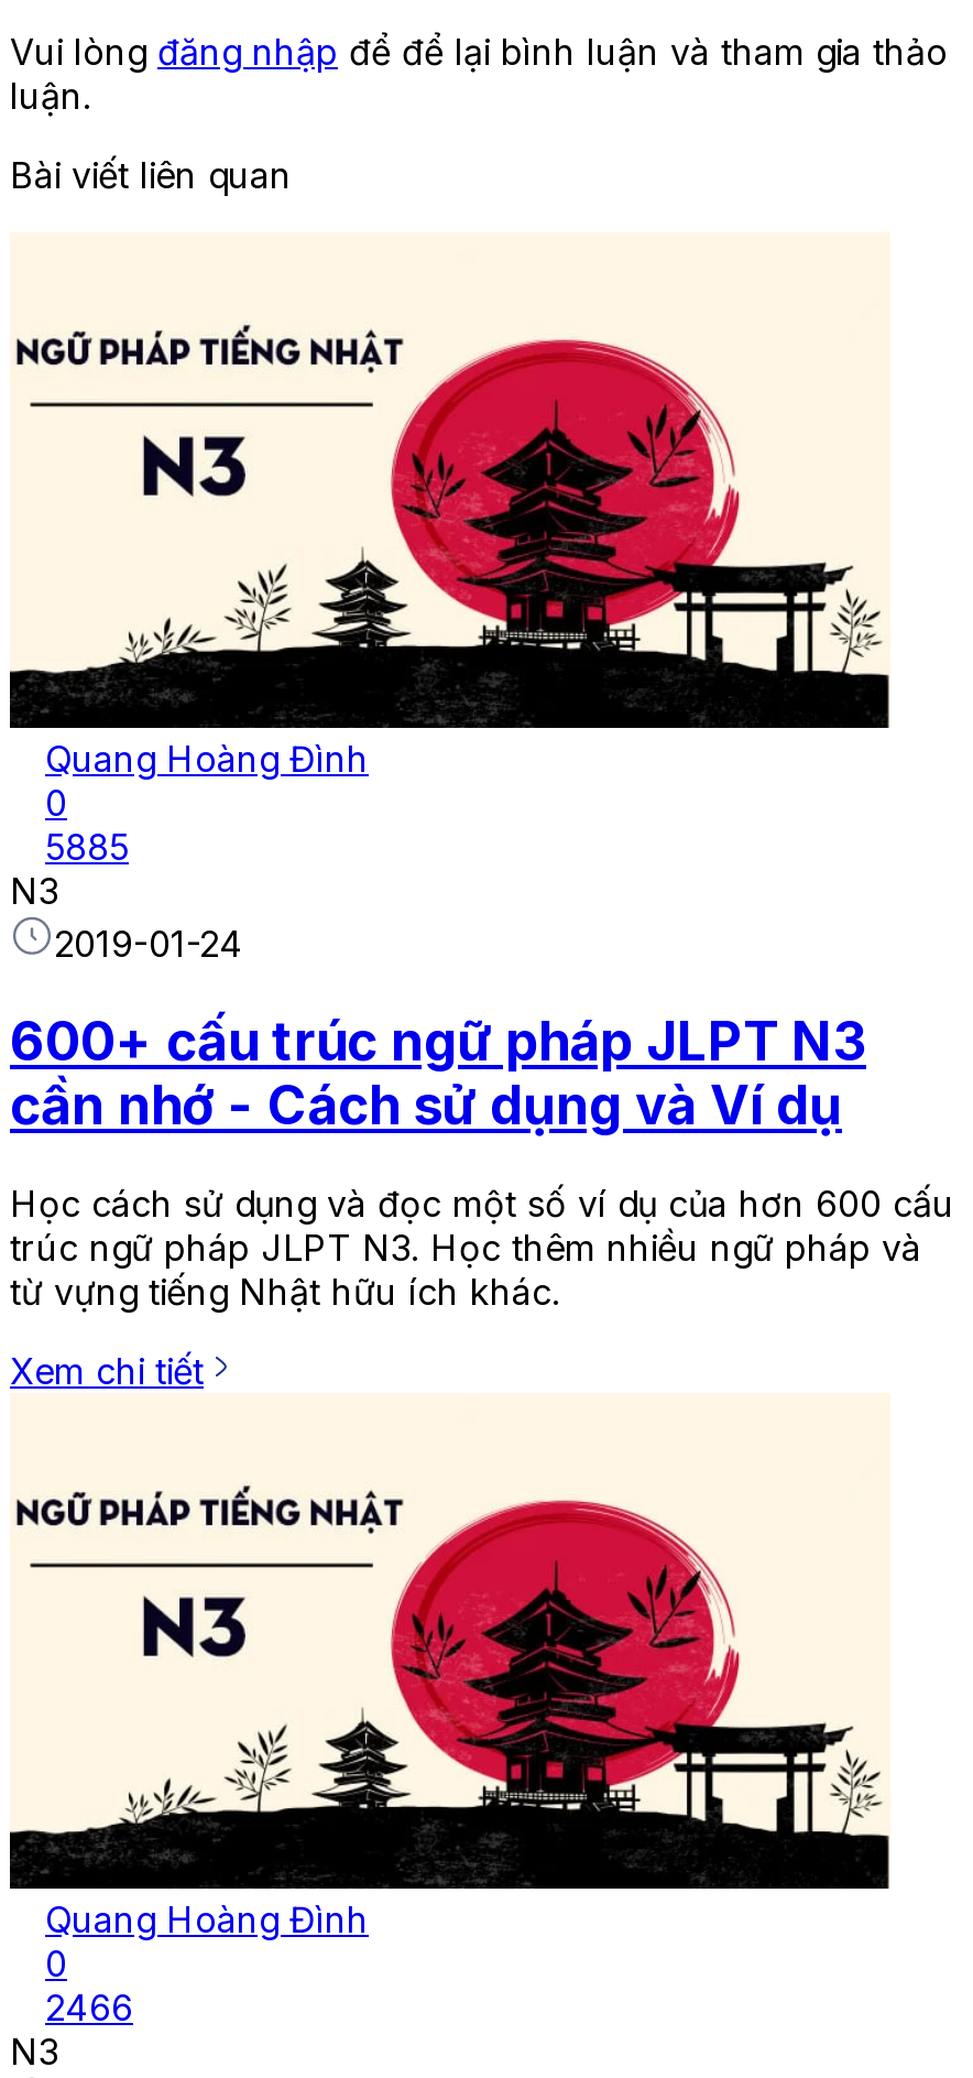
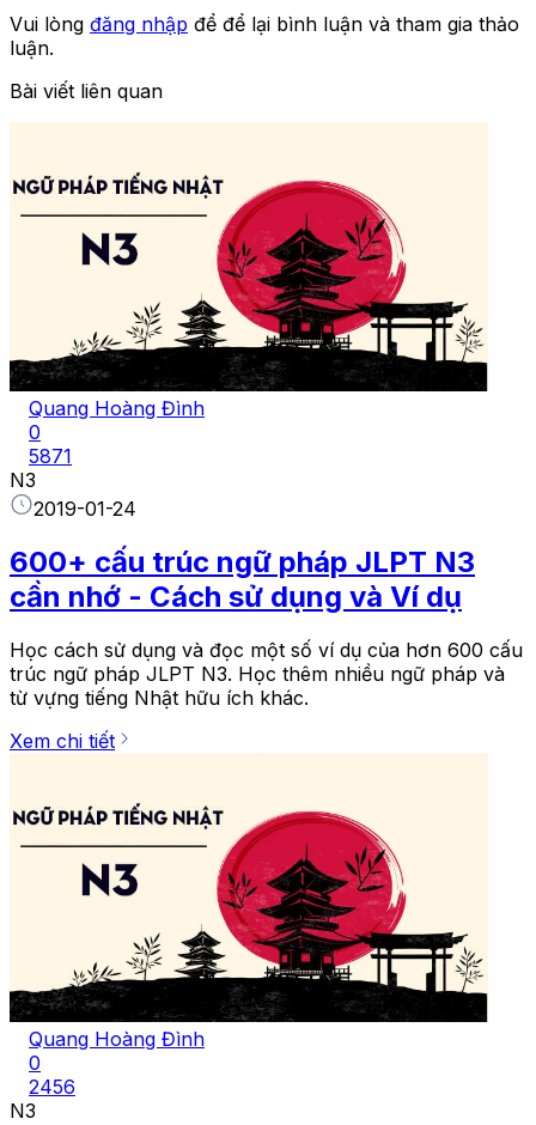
[45,825,129,869] 5885 -> [29,444,72,468] 5871
[45,1985,133,2029] 2466 -> [29,1074,75,1098] 2456

